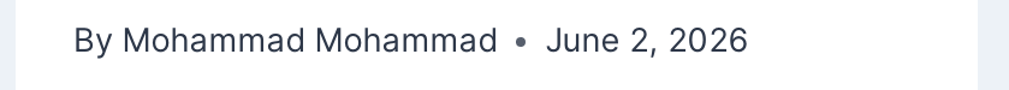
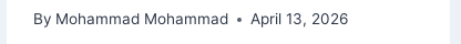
[73,21,747,60] By Mohammad Mohammad June 2, 2026 -> [33,10,348,28] By Mohammad Mohammad April 13, 2026

